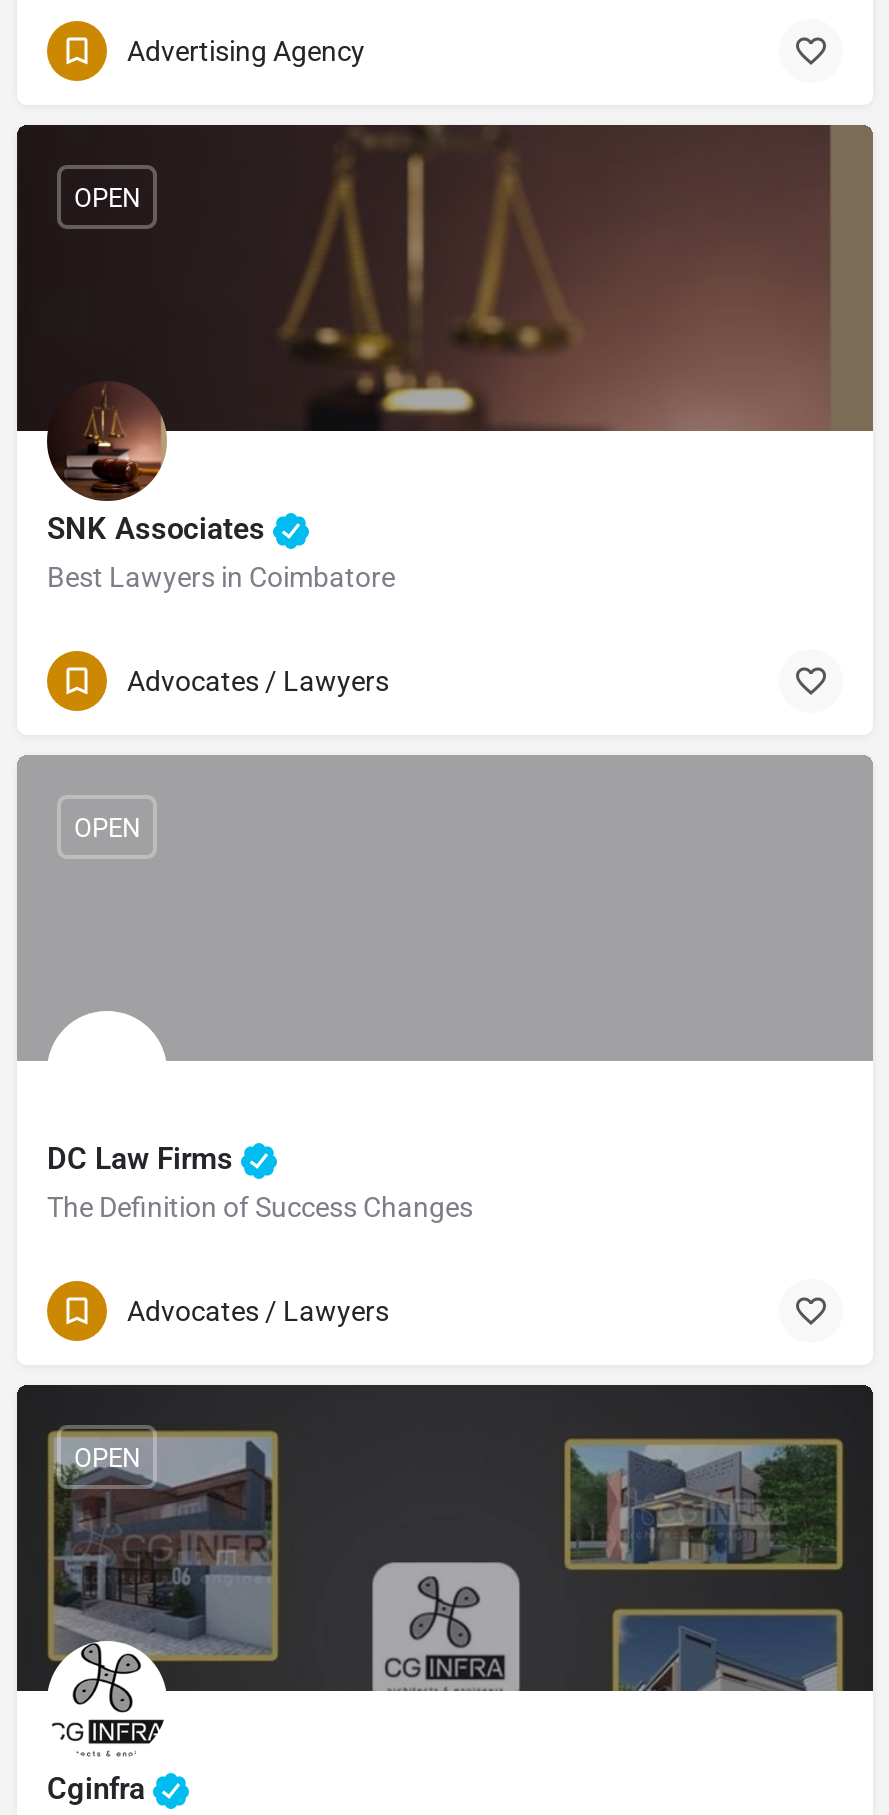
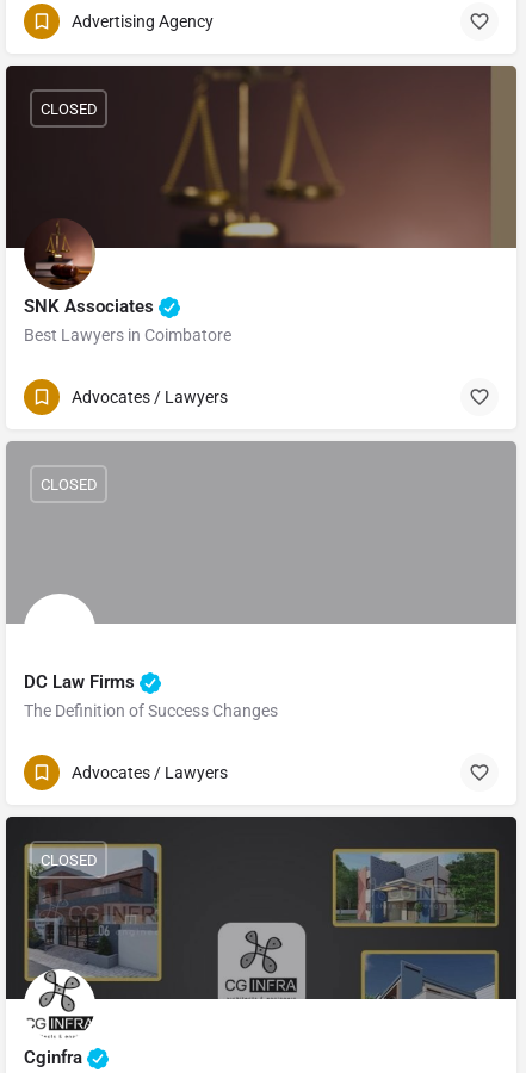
[74,182,140,212] OPEN -> [40,100,97,117] CLOSED
[74,812,140,842] OPEN -> [40,475,97,493] CLOSED
[74,1442,140,1472] OPEN -> [40,851,97,869] CLOSED

